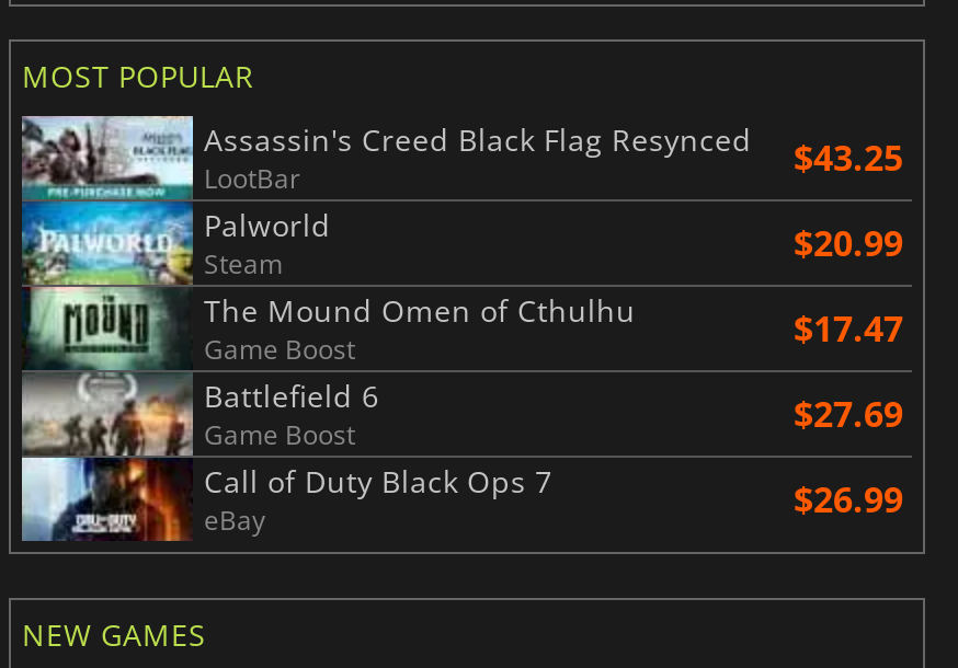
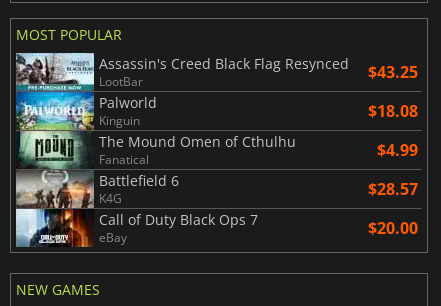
[204,219,903,282] Steam | $20.99 -> [99,100,418,129] Kinguin | $18.08
[204,304,903,368] Game Boost | $17.47 -> [99,139,418,168] Fanatical | $4.99
[204,390,903,453] Game Boost | $27.69 -> [99,178,418,207] K4G | $28.57
[794,475,903,523] $26.99 -> [368,217,418,239] $20.00

